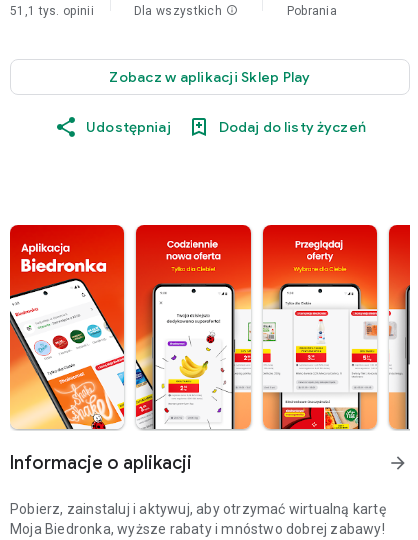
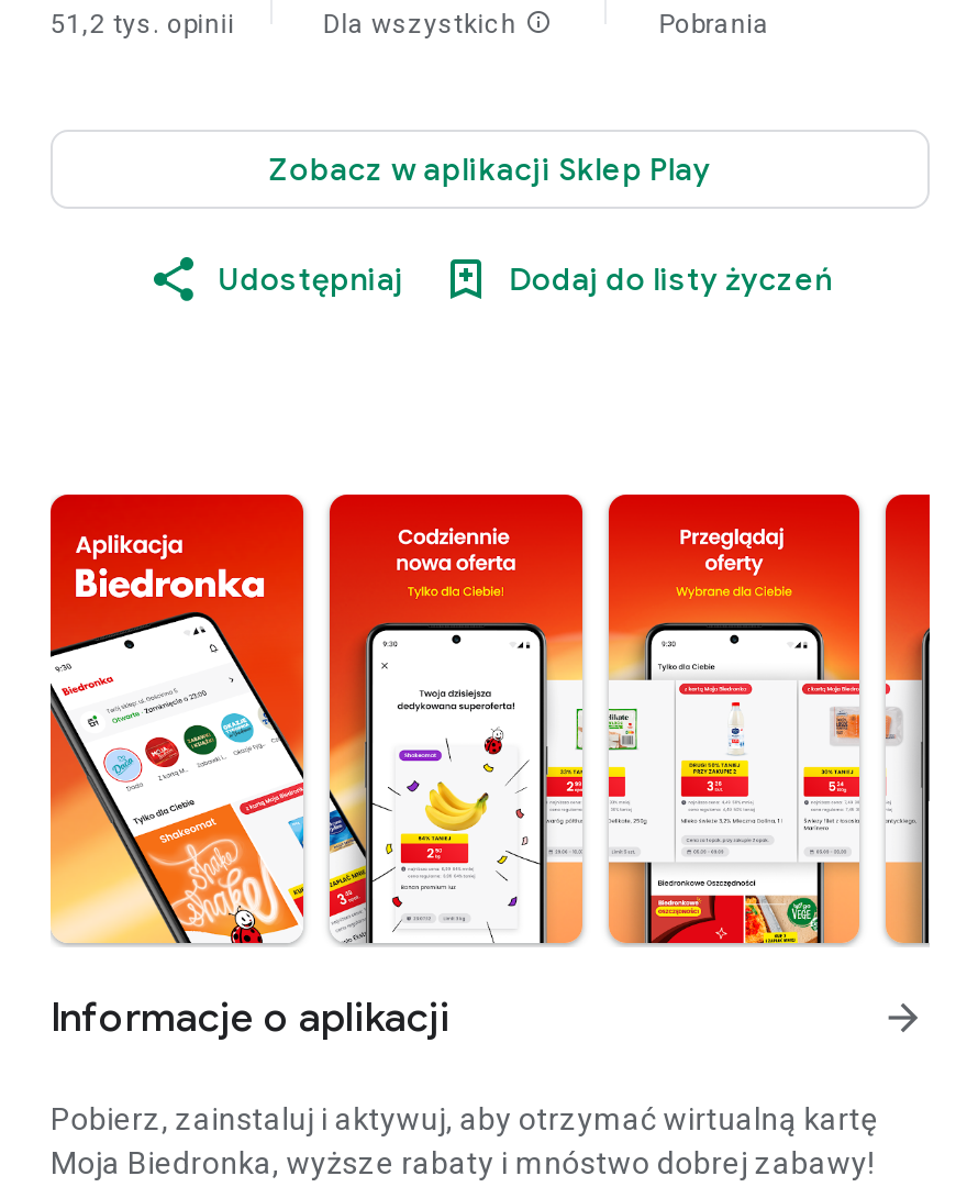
[10,4,94,18] 51,1 tys. opinii -> [51,9,235,40] 51,2 tys. opinii

